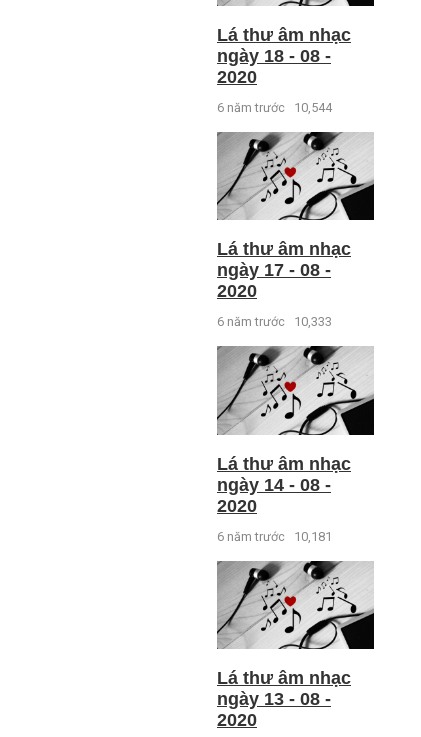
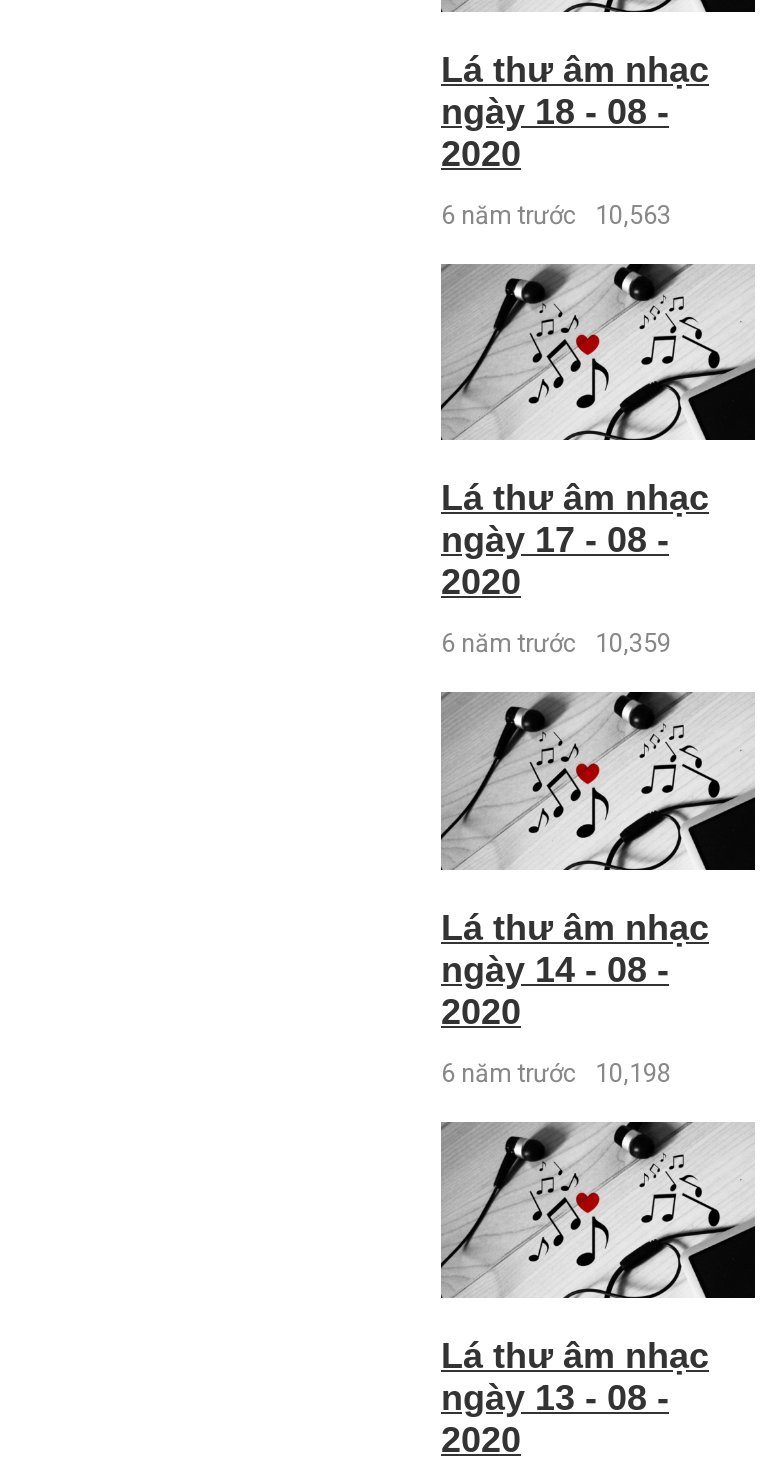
[217,100,332,115] 6 năm trước 10,544 -> [441,200,671,230] 6 năm trước 10,563
[217,314,332,329] 6 năm trước 10,333 -> [441,629,671,659] 6 năm trước 10,359
[217,529,332,544] 6 năm trước 10,181 -> [441,1057,671,1087] 6 năm trước 10,198

